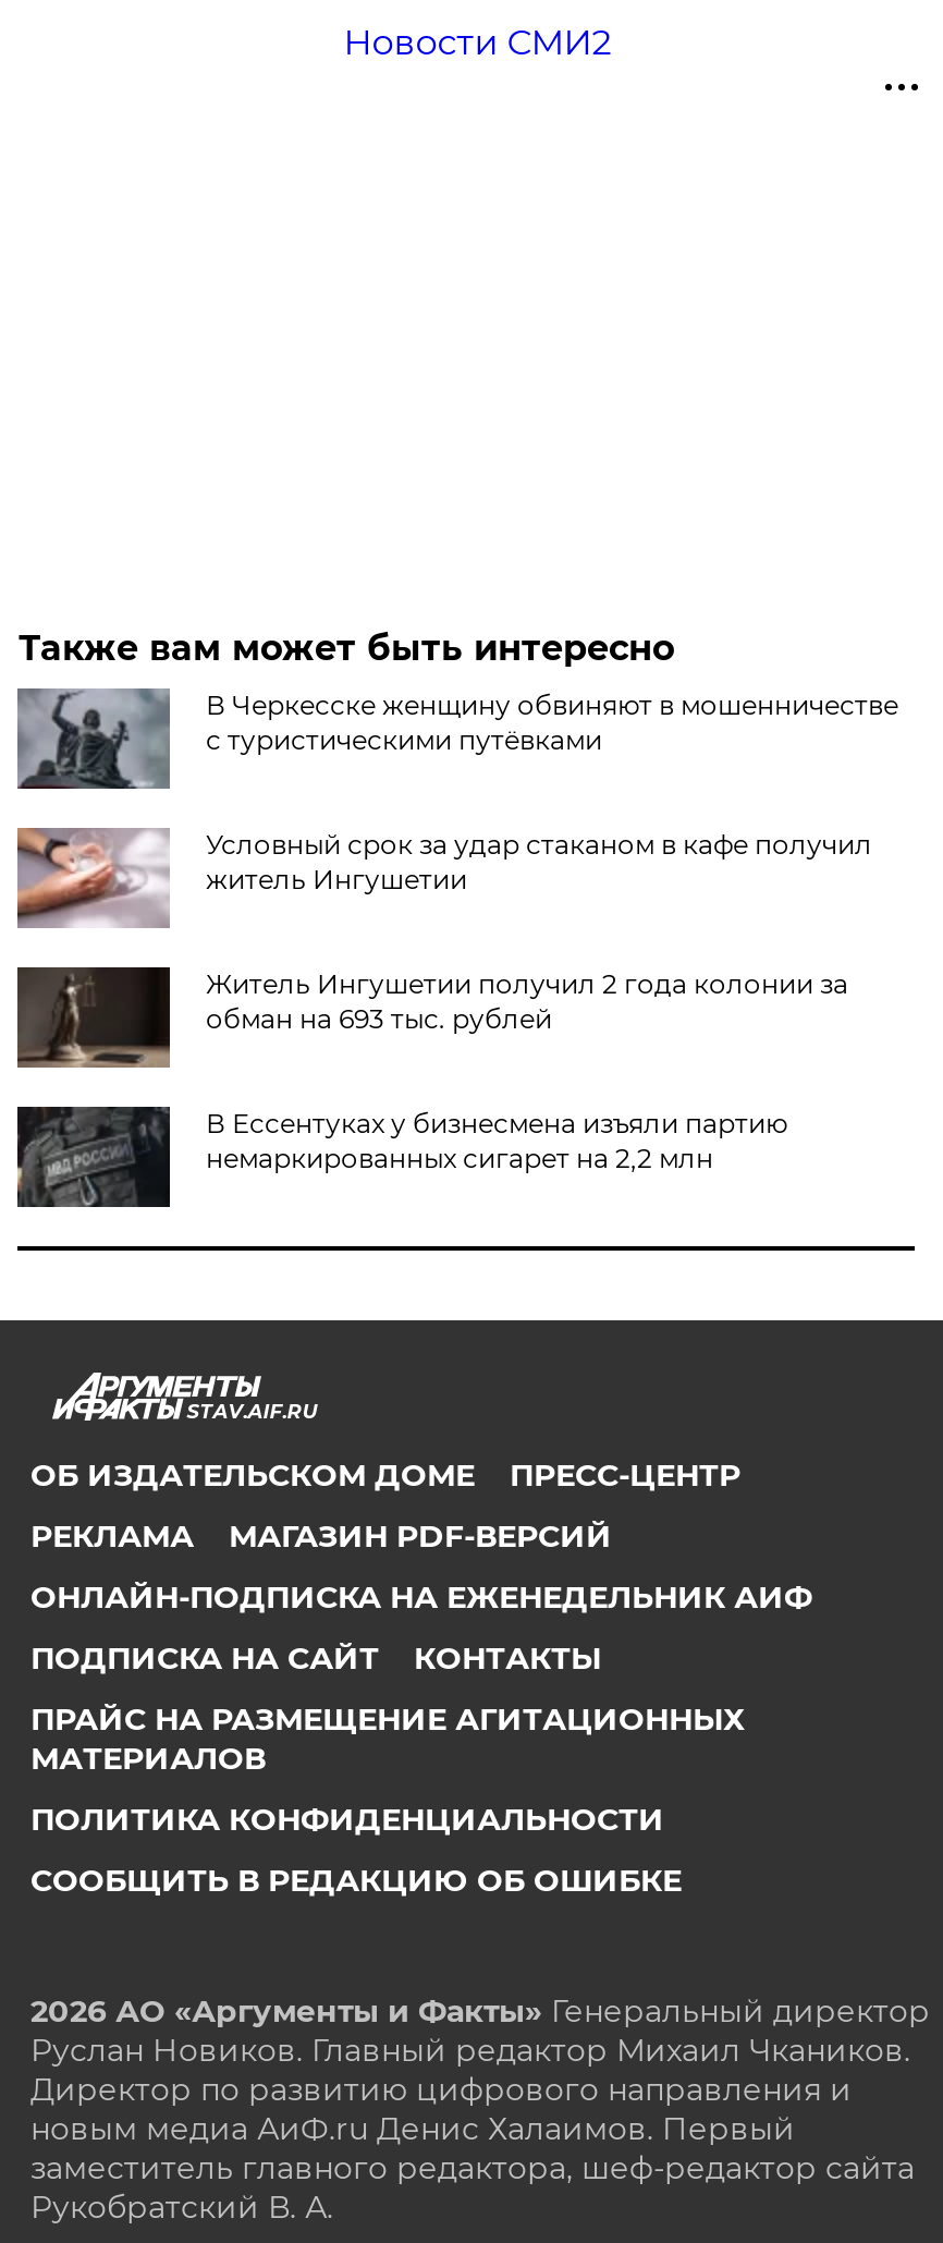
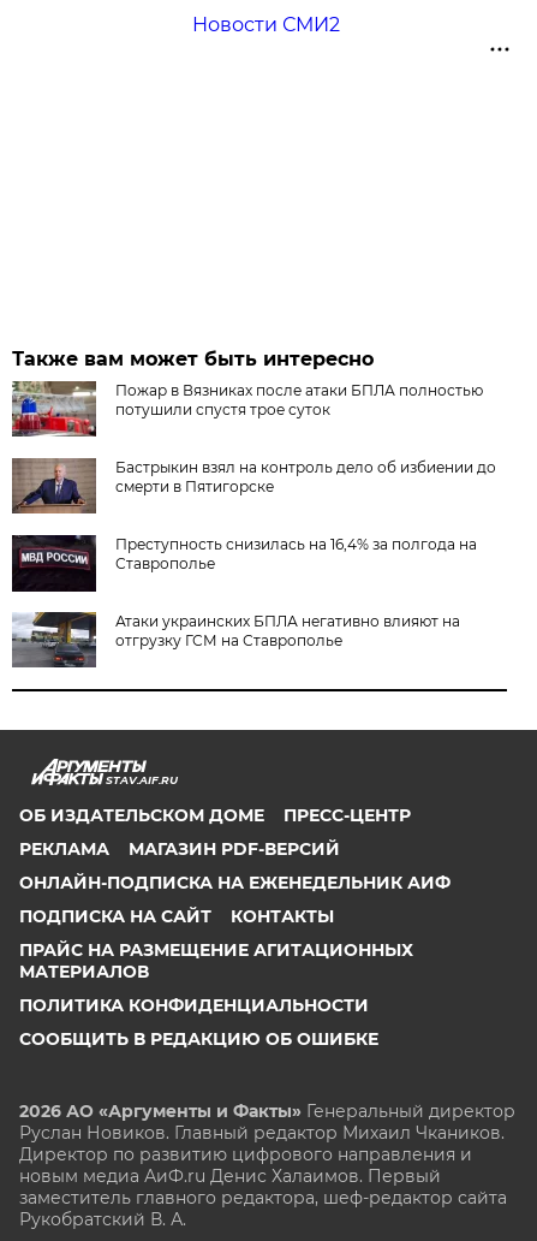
[17,688,898,791] [image] | В Черкесске женщину обвиняют в мошенничестве | с туристическими путёвками -> [12,381,483,438] [image] | Пожар в Вязниках после атаки БПЛА полностью | потушили спустя трое суток
[15,828,872,928] [image] | Условный срок за удар стаканом в кафе получил | житель Ингушетии -> [11,458,497,515] [image] | Бастрыкин взял на контроль дело об избиении до | смерти в Пятигорске
[15,965,848,1070] [image] | Житель Ингушетии получил 2 года колонии за | обман на 693 тыс. рублей -> [12,534,477,593] [image] | Преступность снизилась на 16,4% за полгода на | Ставрополье
[15,1105,787,1209] [image] | В Ессентуках у бизнесмена изъяли партию | немаркированных сигарет на 2,2 млн -> [11,611,461,667] [image] | Атаки украинских БПЛА негативно влияют на | отгрузку ГСМ на Ставрополье

